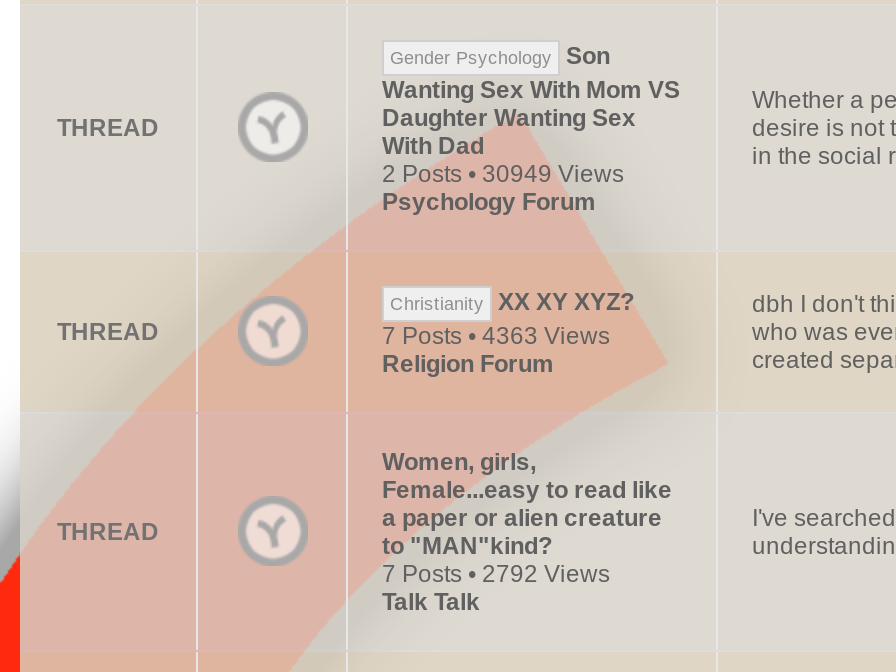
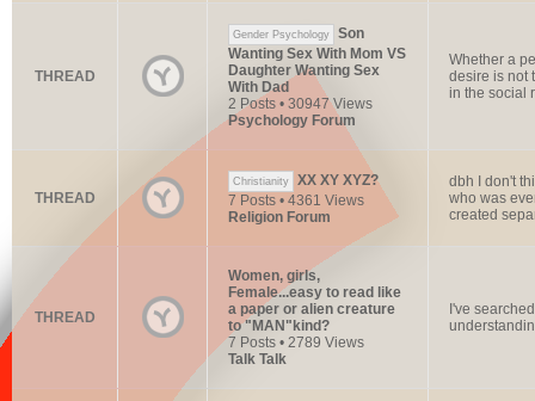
[382,160,624,188] 2 Posts • 30949 Views -> [228,95,373,112] 2 Posts • 30947 Views
[382,322,610,350] 7 Posts • 4363 Views -> [228,192,364,209] 7 Posts • 4361 Views
[382,560,610,588] 7 Posts • 2792 Views -> [228,334,364,351] 7 Posts • 2789 Views

